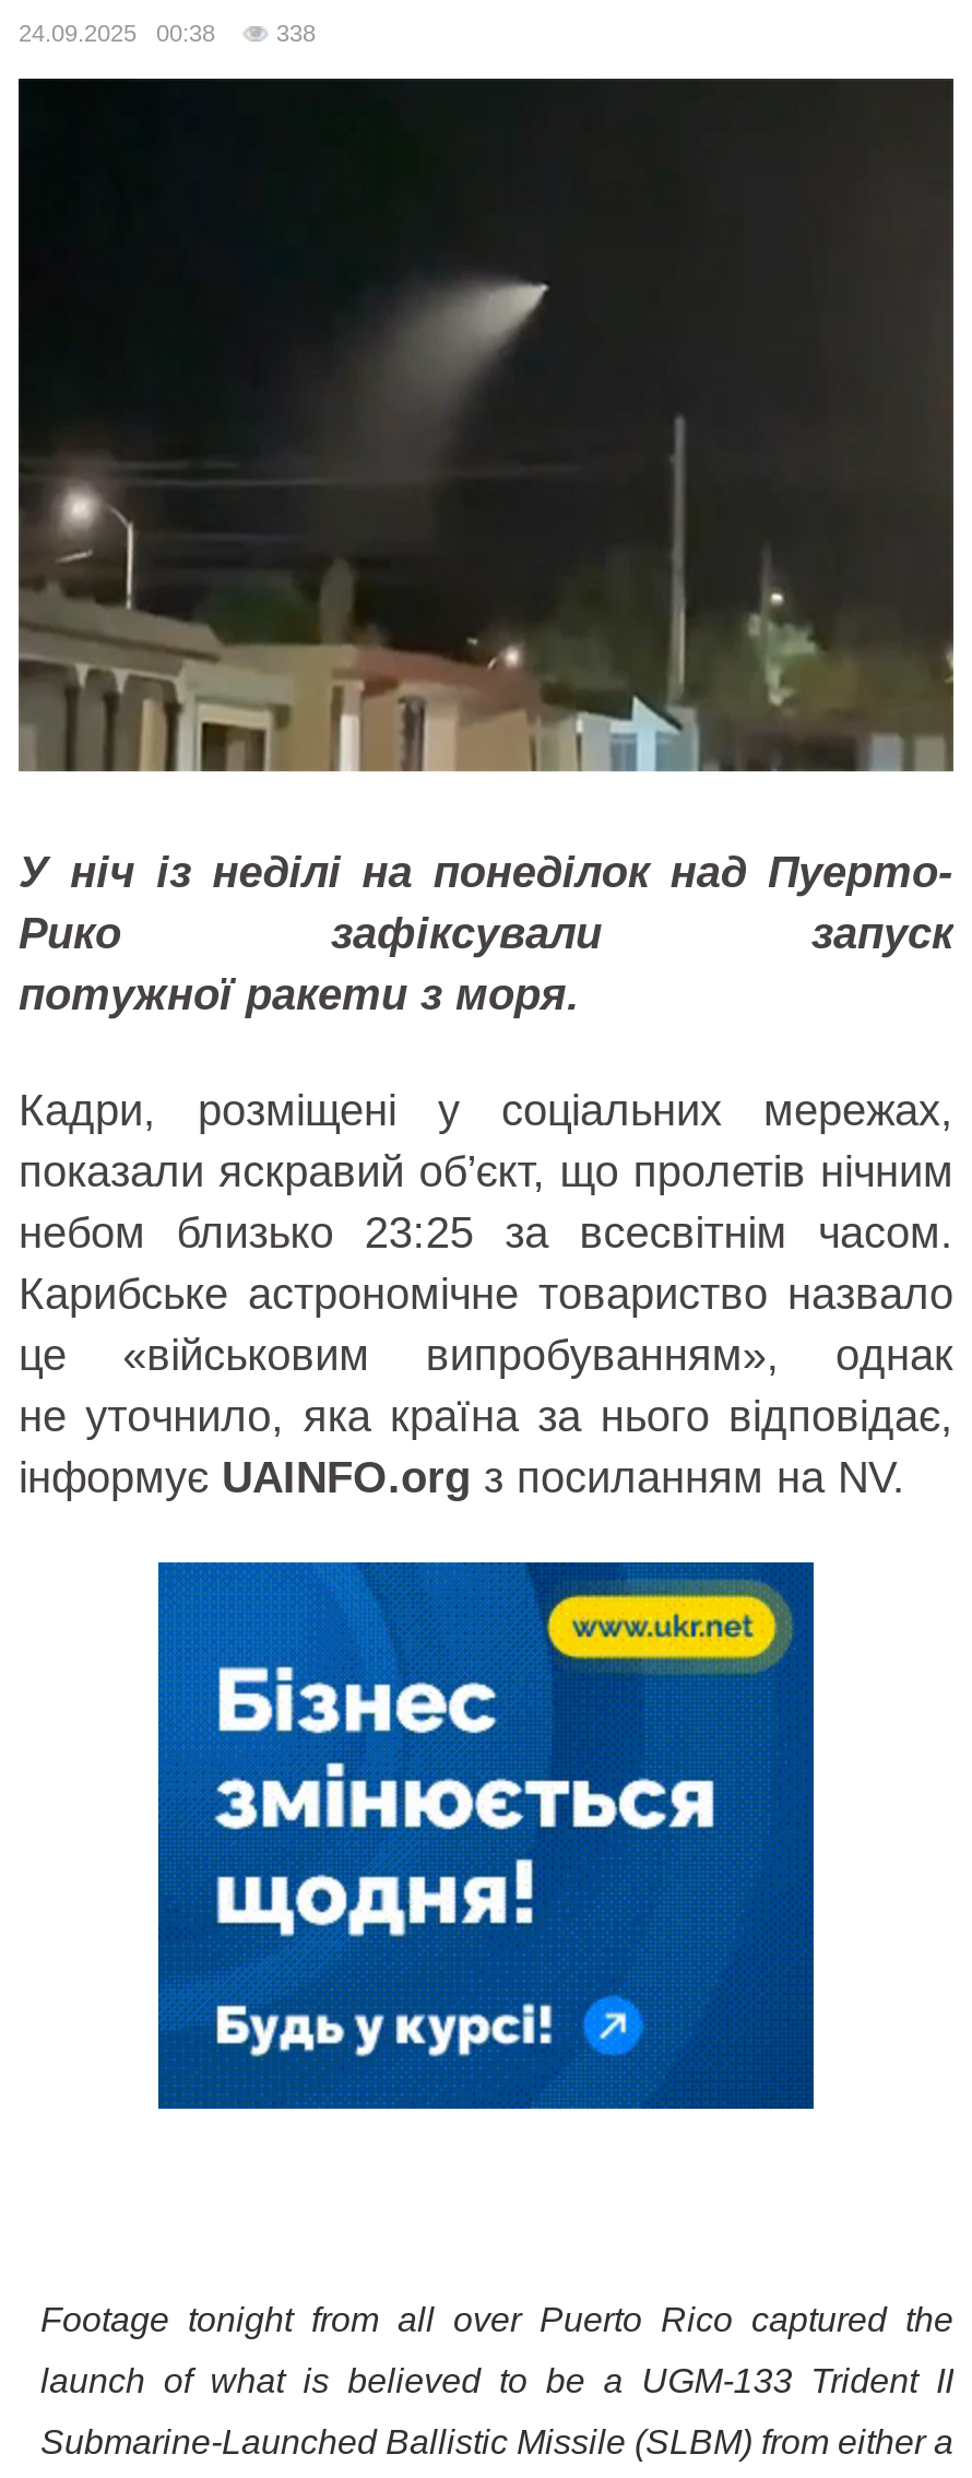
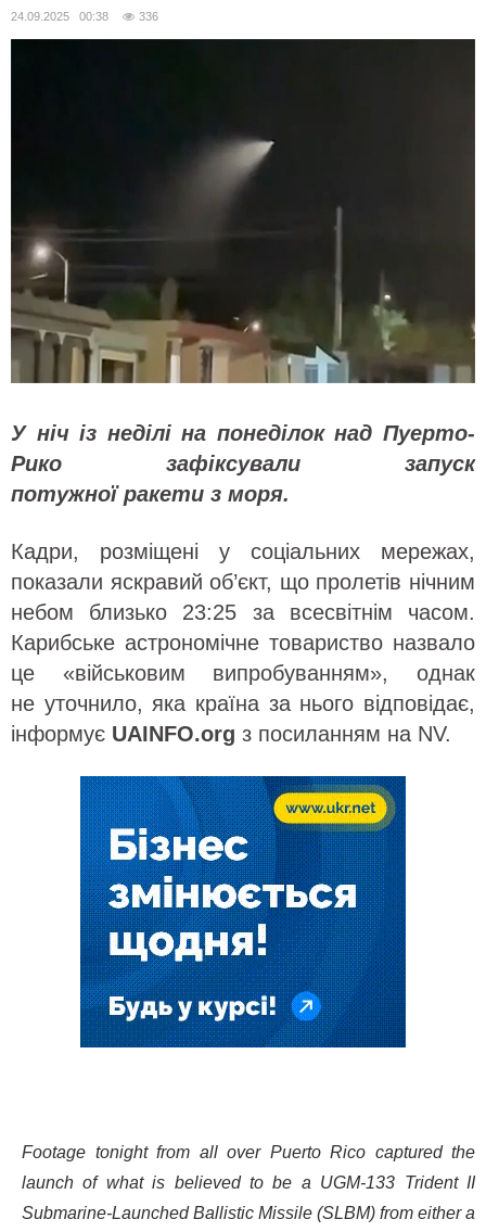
[19,20,316,46] 24.09.2025 00:38 338 -> [11,10,158,23] 24.09.2025 00:38 336

